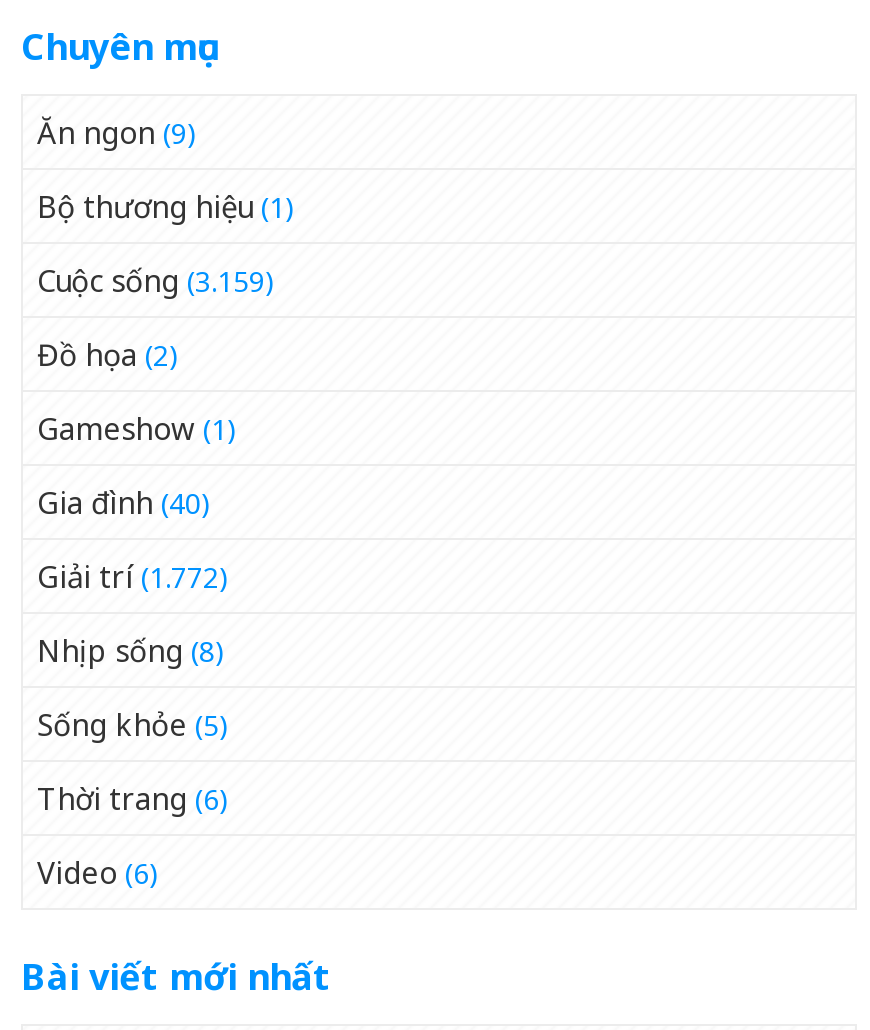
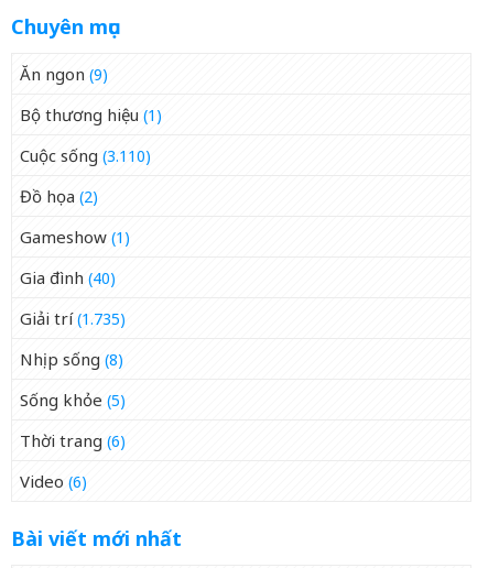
[37,260,275,300] Cuộc sống (3.159) -> [20,144,151,166] Cuộc sống (3.110)
[37,556,229,596] Giải trí (1.772) -> [20,307,126,329] Giải trí (1.735)

